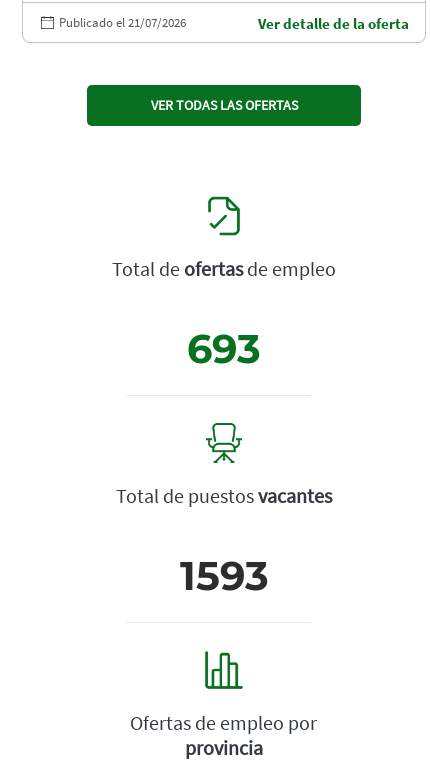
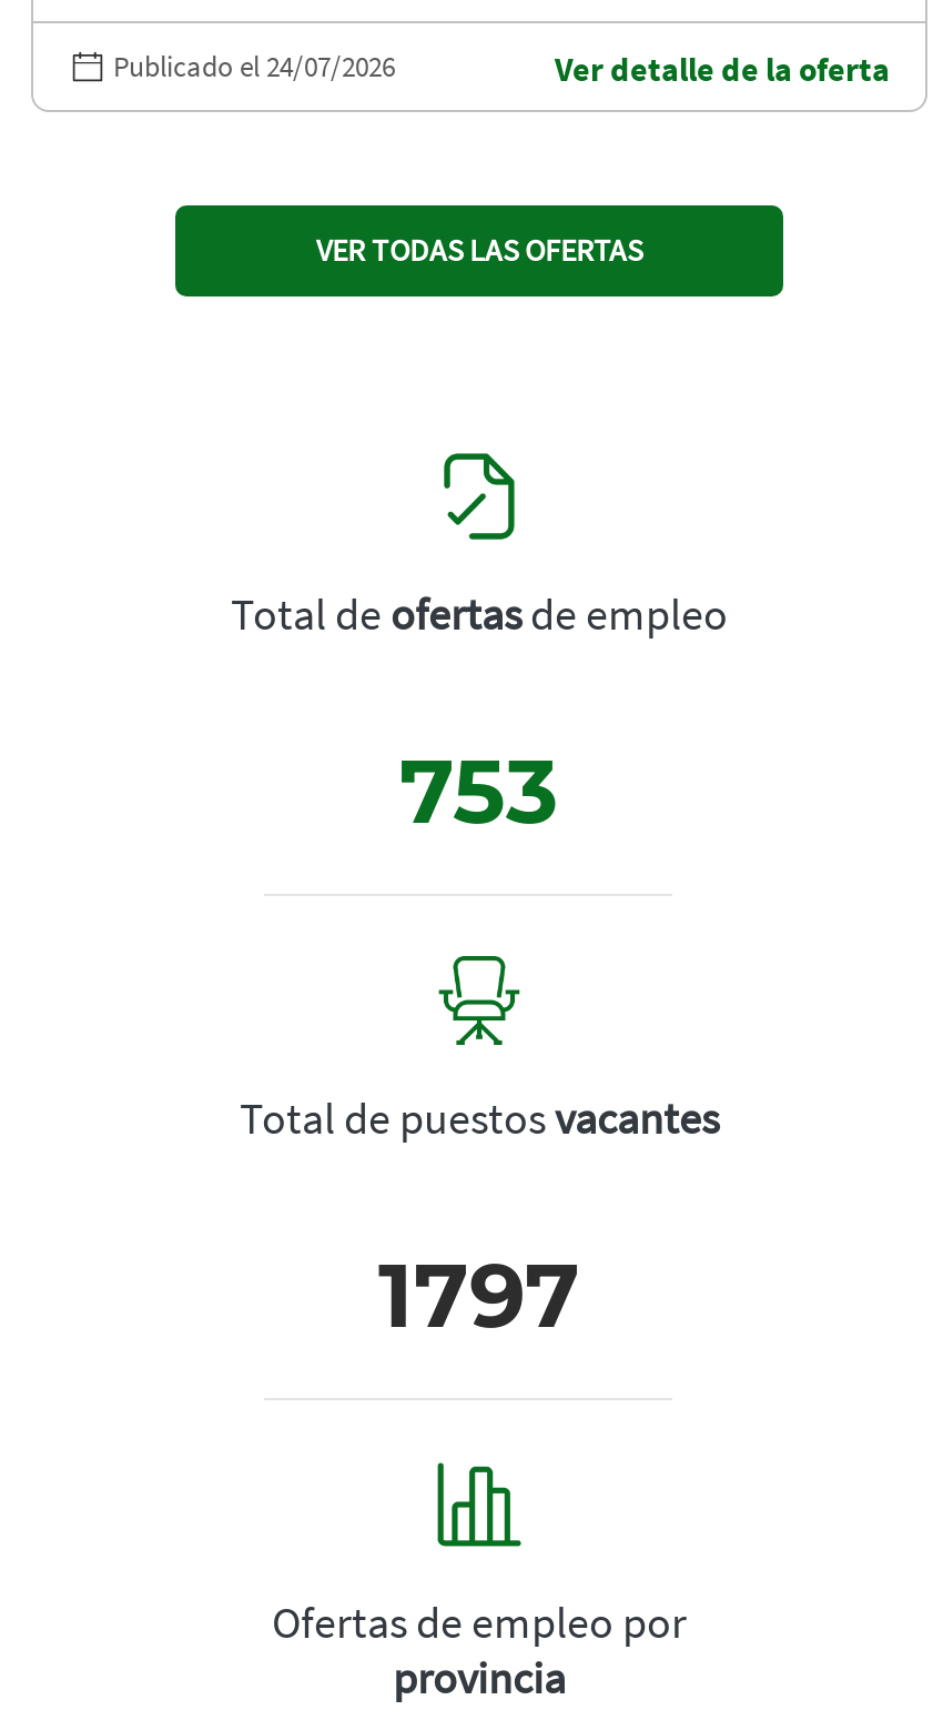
[59,14,186,31] Publicado el 21/07/2026 -> [113,48,395,86] Publicado el 24/07/2026
[187,324,261,373] 693 -> [399,737,559,845] 753
[179,551,268,600] 1593 -> [378,1241,580,1350] 1797

